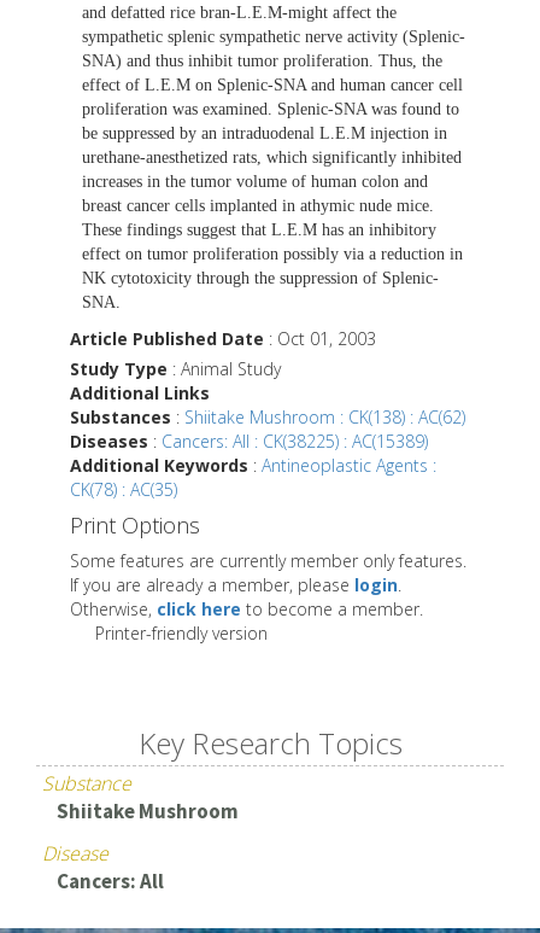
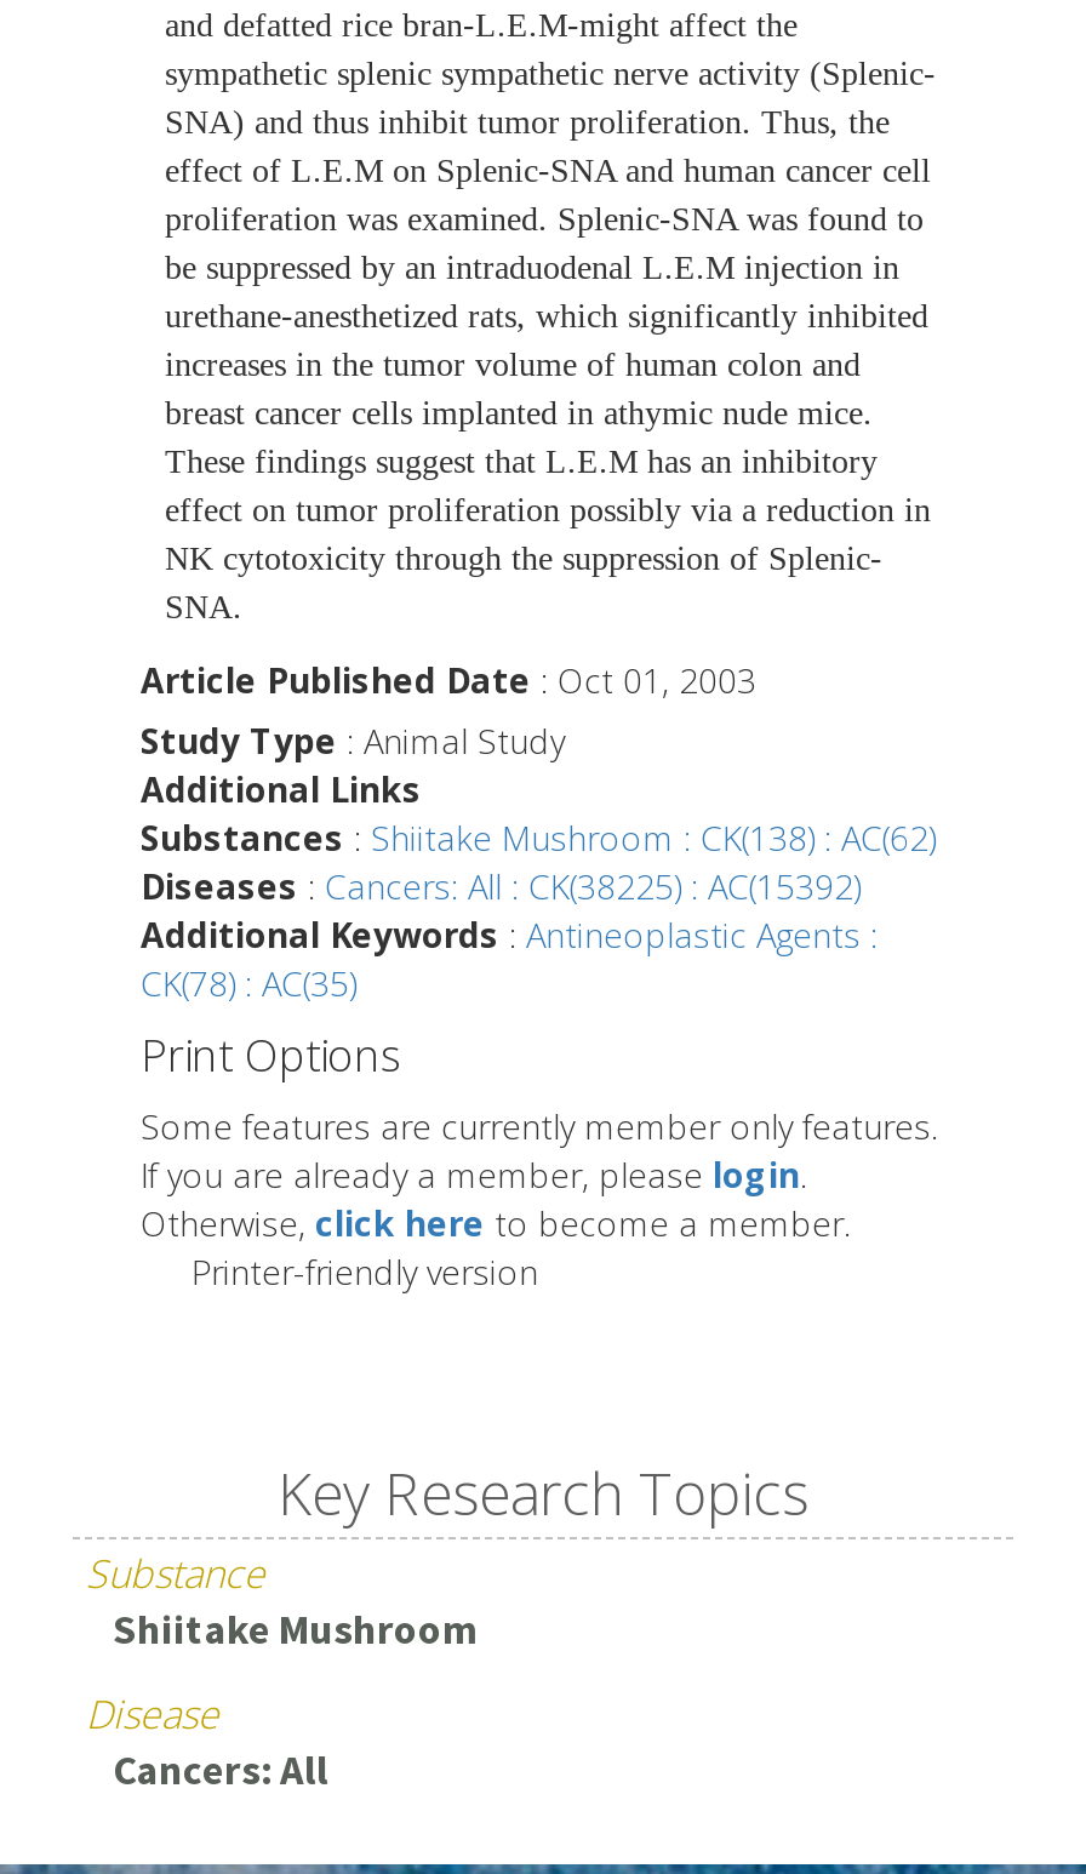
[70,430,428,453] Diseases: Cancers: All : CK(38225) : AC(15389) -> [141,864,861,910] Diseases: Cancers: All : CK(38225) : AC(15392)

